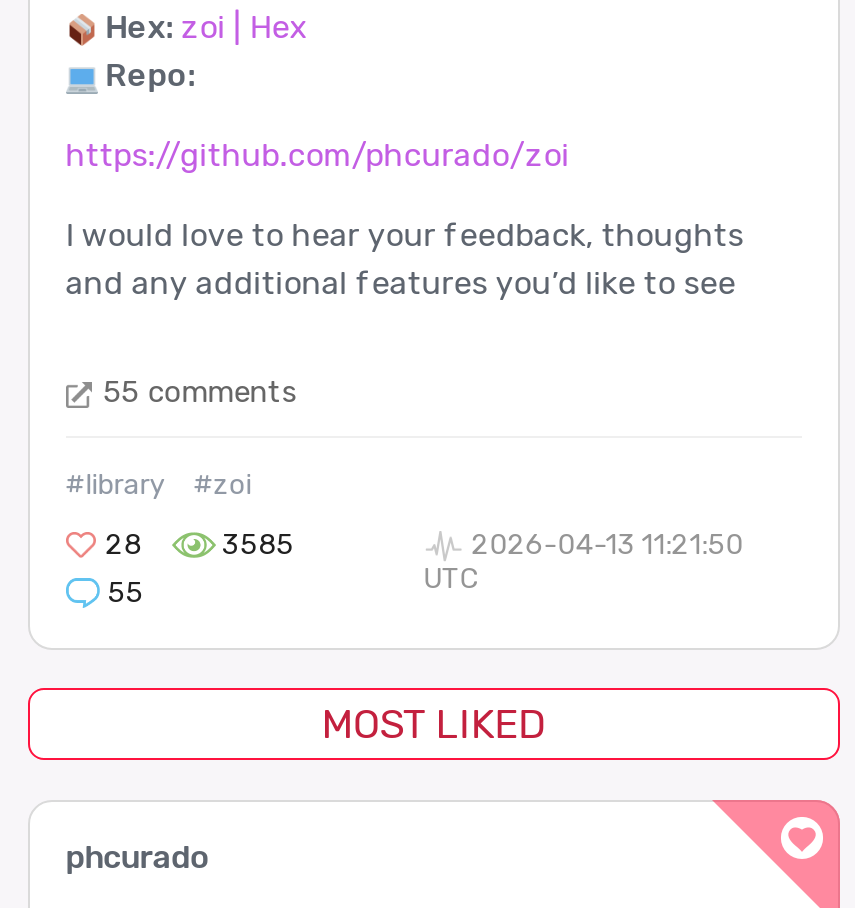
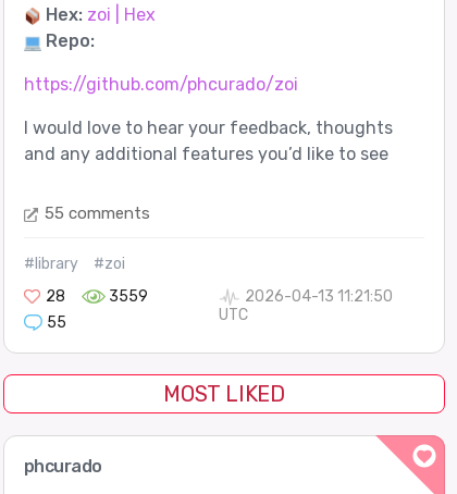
[222,528,294,562] 3585 -> [109,287,148,306] 3559

